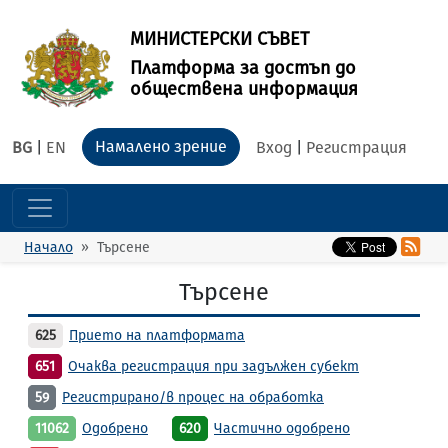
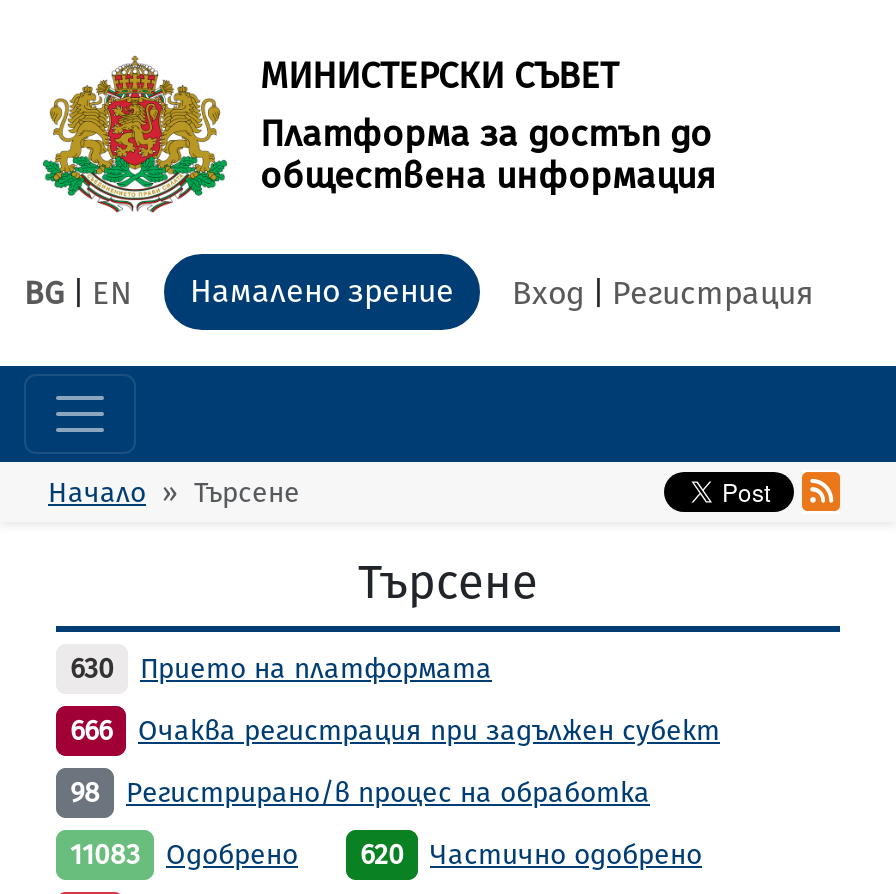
[35,327,245,344] 625 Прието на платформата -> [70,652,492,686] 630 Прието на платформата
[35,358,359,375] 651 Очаква регистрация при задължен субект -> [70,714,720,748] 666 Очаква регистрация при задължен субект
[35,389,49,406] 59 -> [70,776,100,810] 98
[35,420,350,437] 11062 Одобрено 620 Частично одобрено -> [70,838,702,872] 11083 Одобрено 620 Частично одобрено

